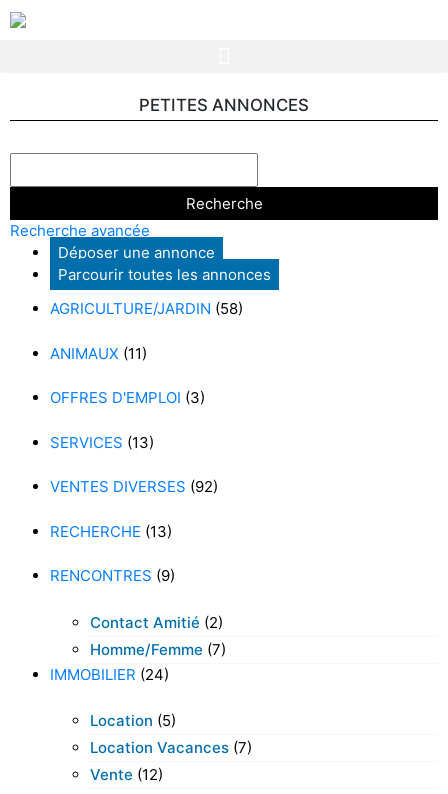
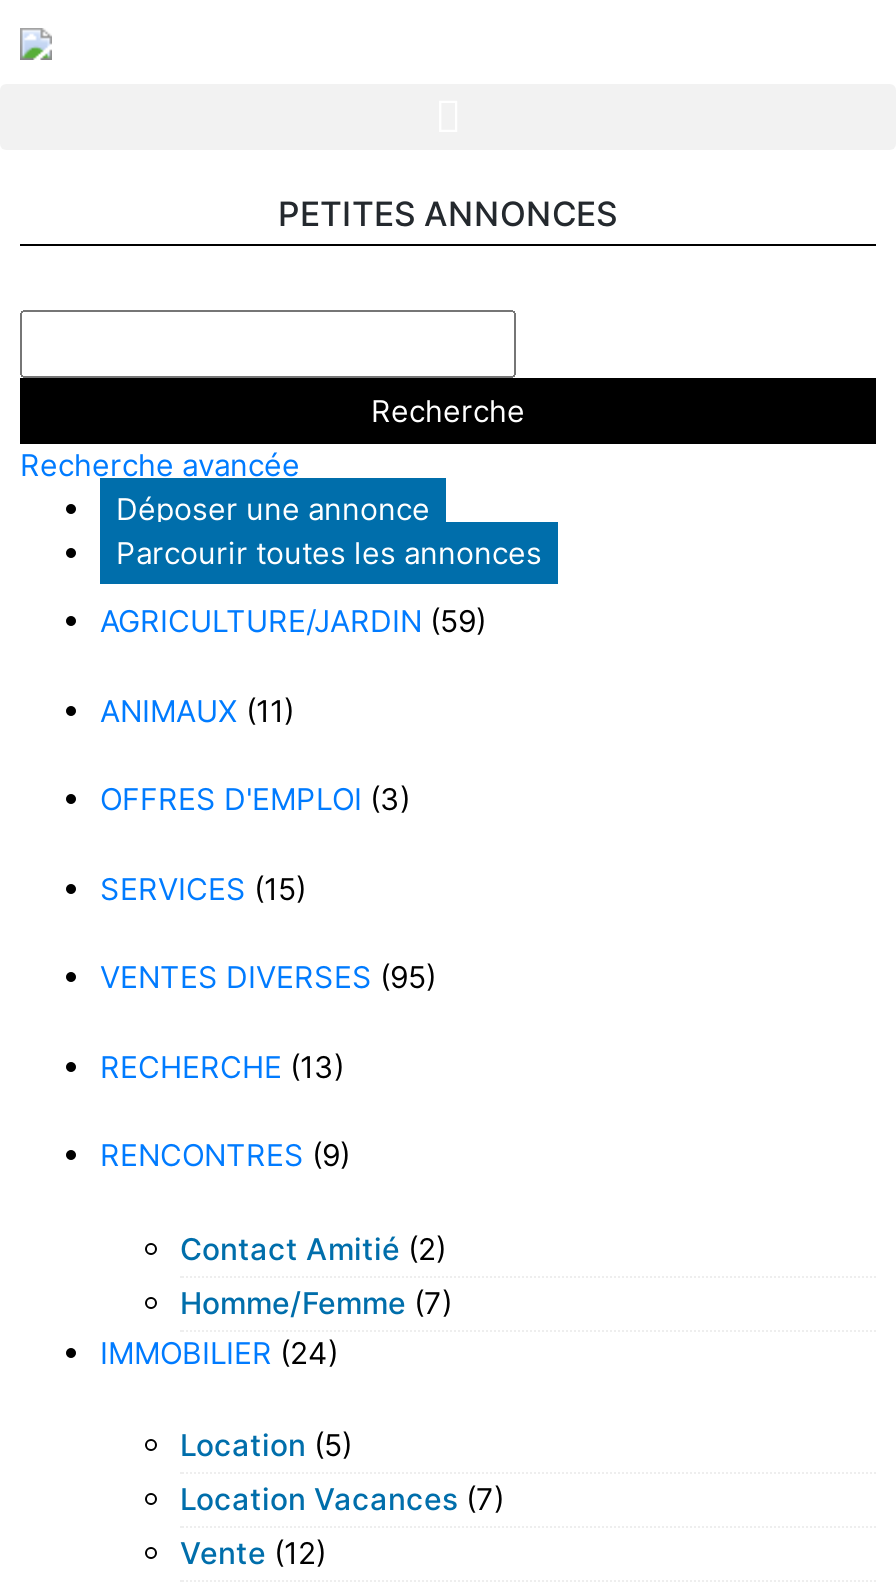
[50,299,243,318] AGRICULTURE/JARDIN (58) -> [100,602,486,640] AGRICULTURE/JARDIN (59)
[50,432,154,451] SERVICES (13) -> [100,869,306,907] SERVICES (15)
[50,477,218,496] VENTES DIVERSES (92) -> [100,958,436,996] VENTES DIVERSES (95)

